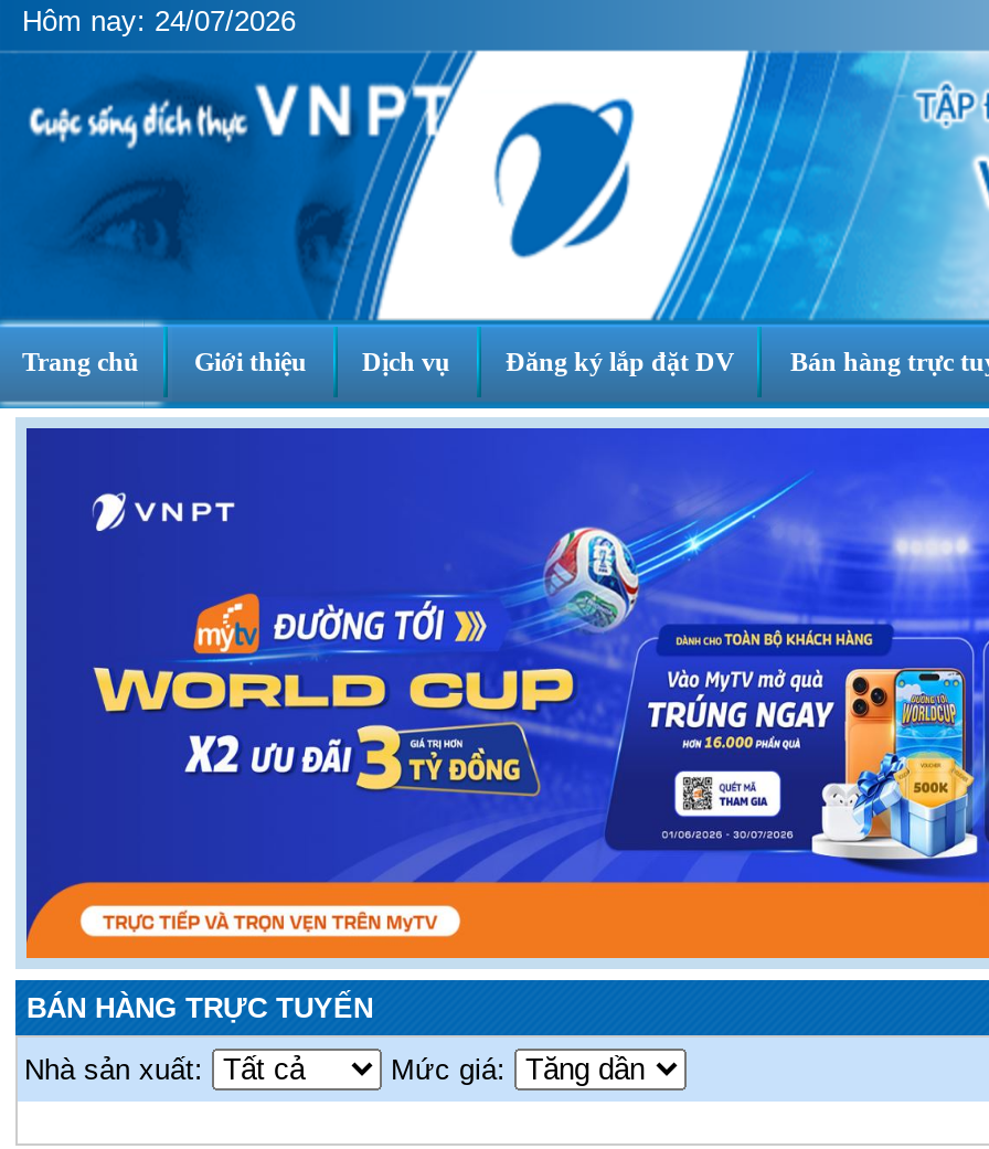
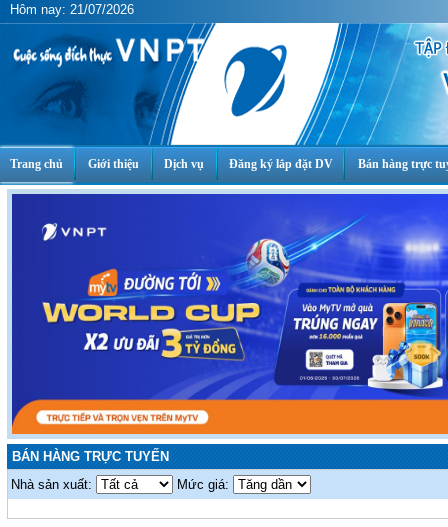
[22,4,296,38] Hôm nay: 24/07/2026 -> [10,2,134,17] Hôm nay: 21/07/2026

